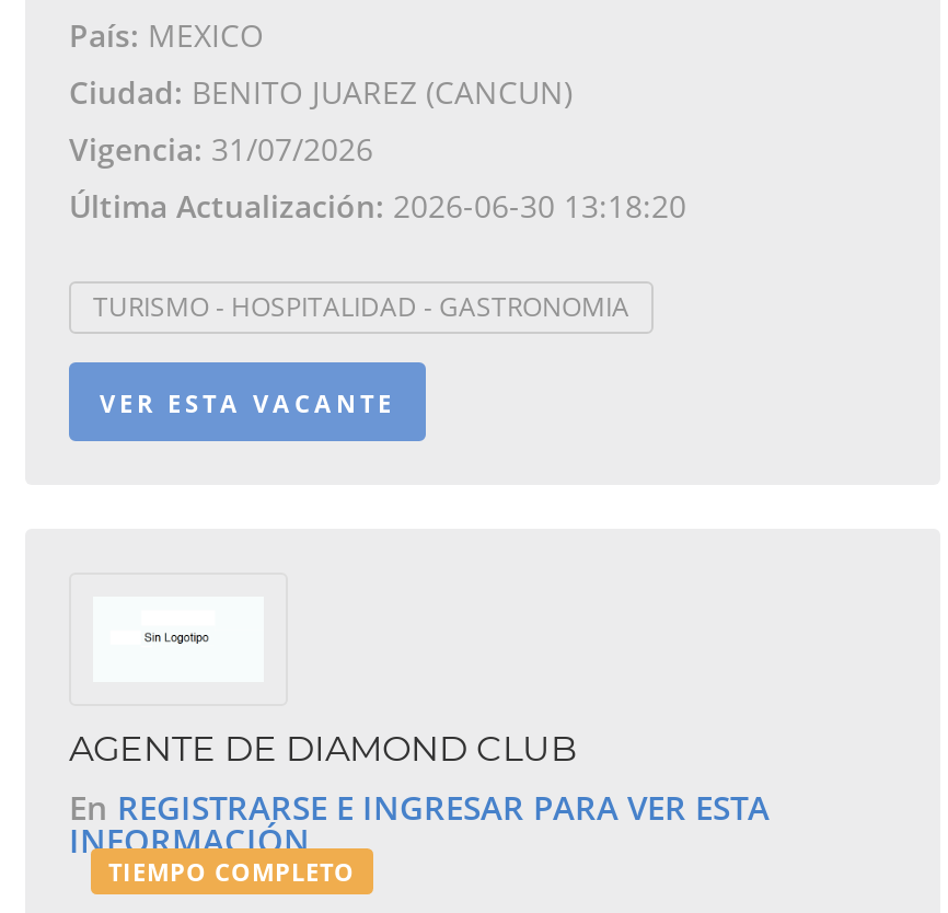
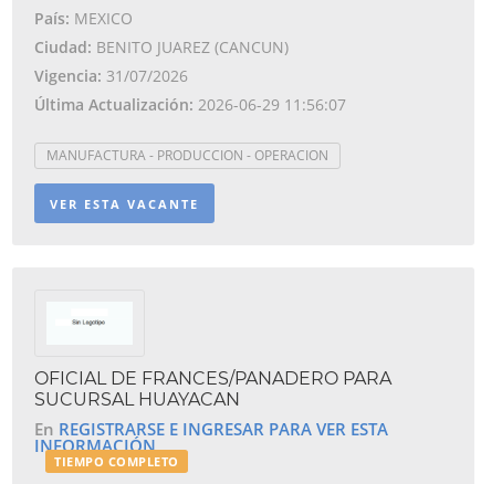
[69,185,686,227] Última Actualización: 2026-06-30 13:18:20 -> [34,94,346,115] Última Actualización: 2026-06-29 11:56:07
[93,288,629,325] TURISMO - HOSPITALIDAD - GASTRONOMIA -> [46,146,328,165] MANUFACTURA - PRODUCCION - OPERACION
[69,728,577,770] AGENTE DE DIAMOND CLUB -> [34,368,391,410] OFICIAL DE FRANCES/PANADERO PARA | SUCURSAL HUAYACAN

